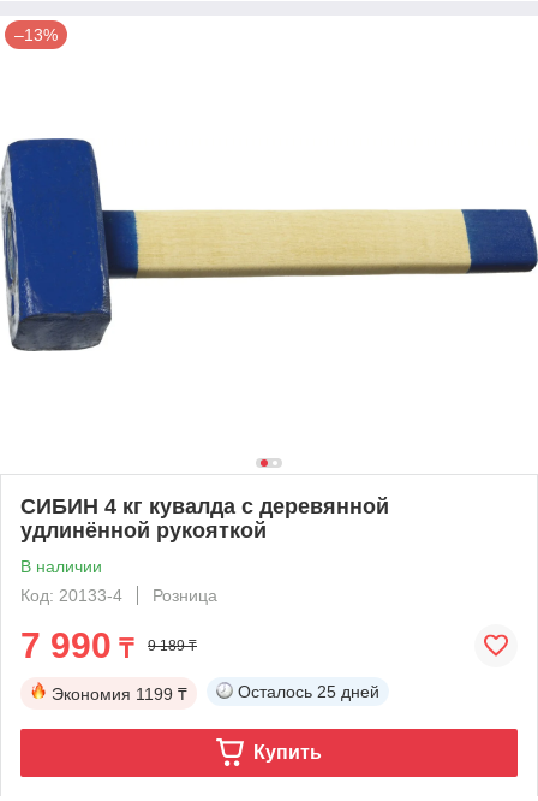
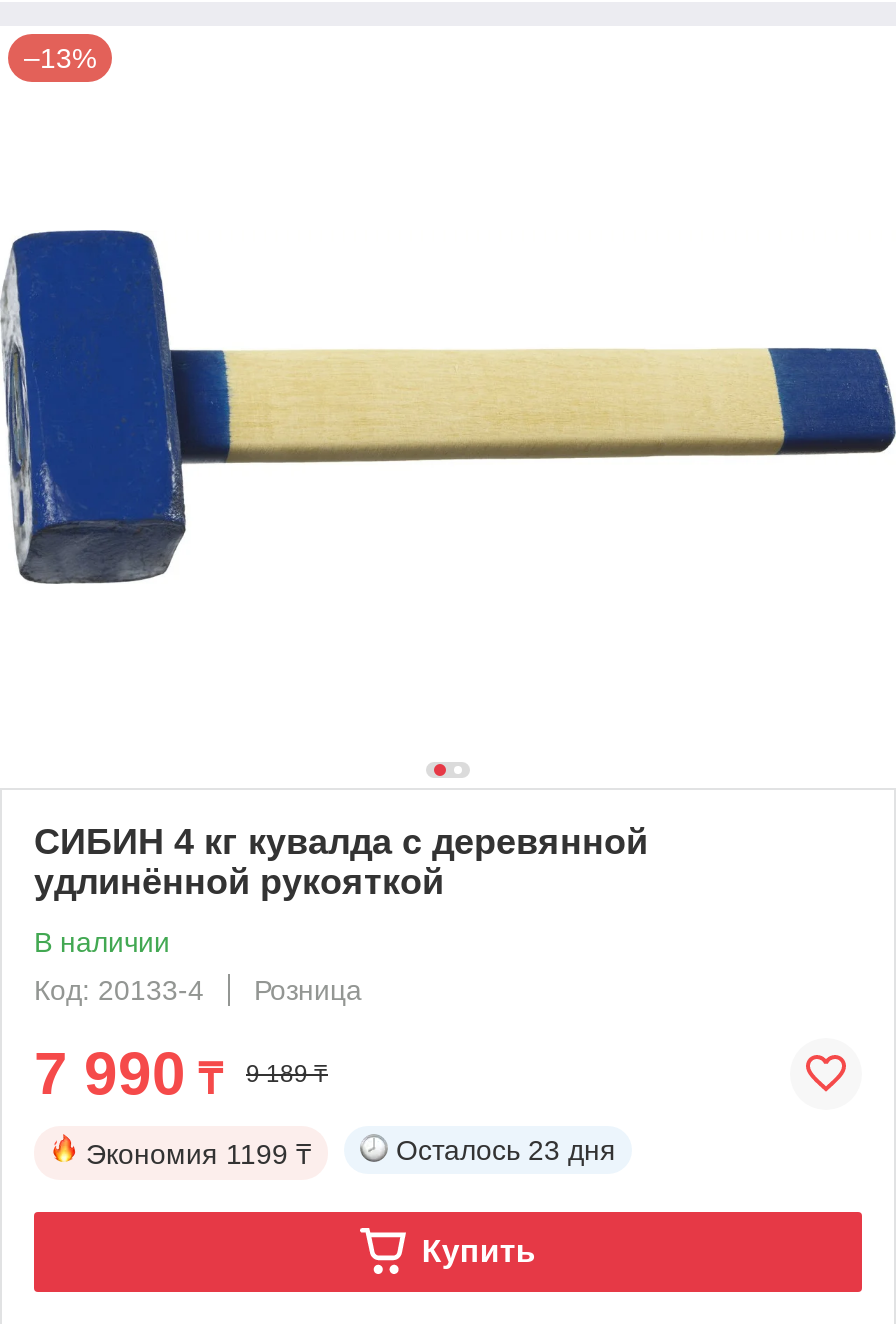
[238,682,379,701] Осталось 25 дней -> [396,1134,616,1166] Осталось 23 дня

